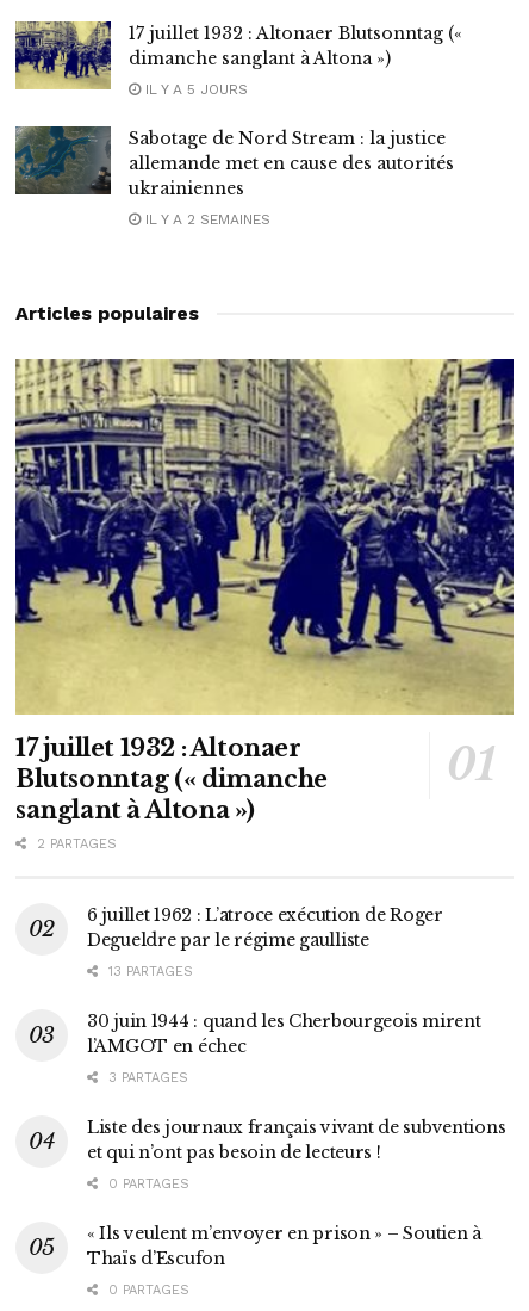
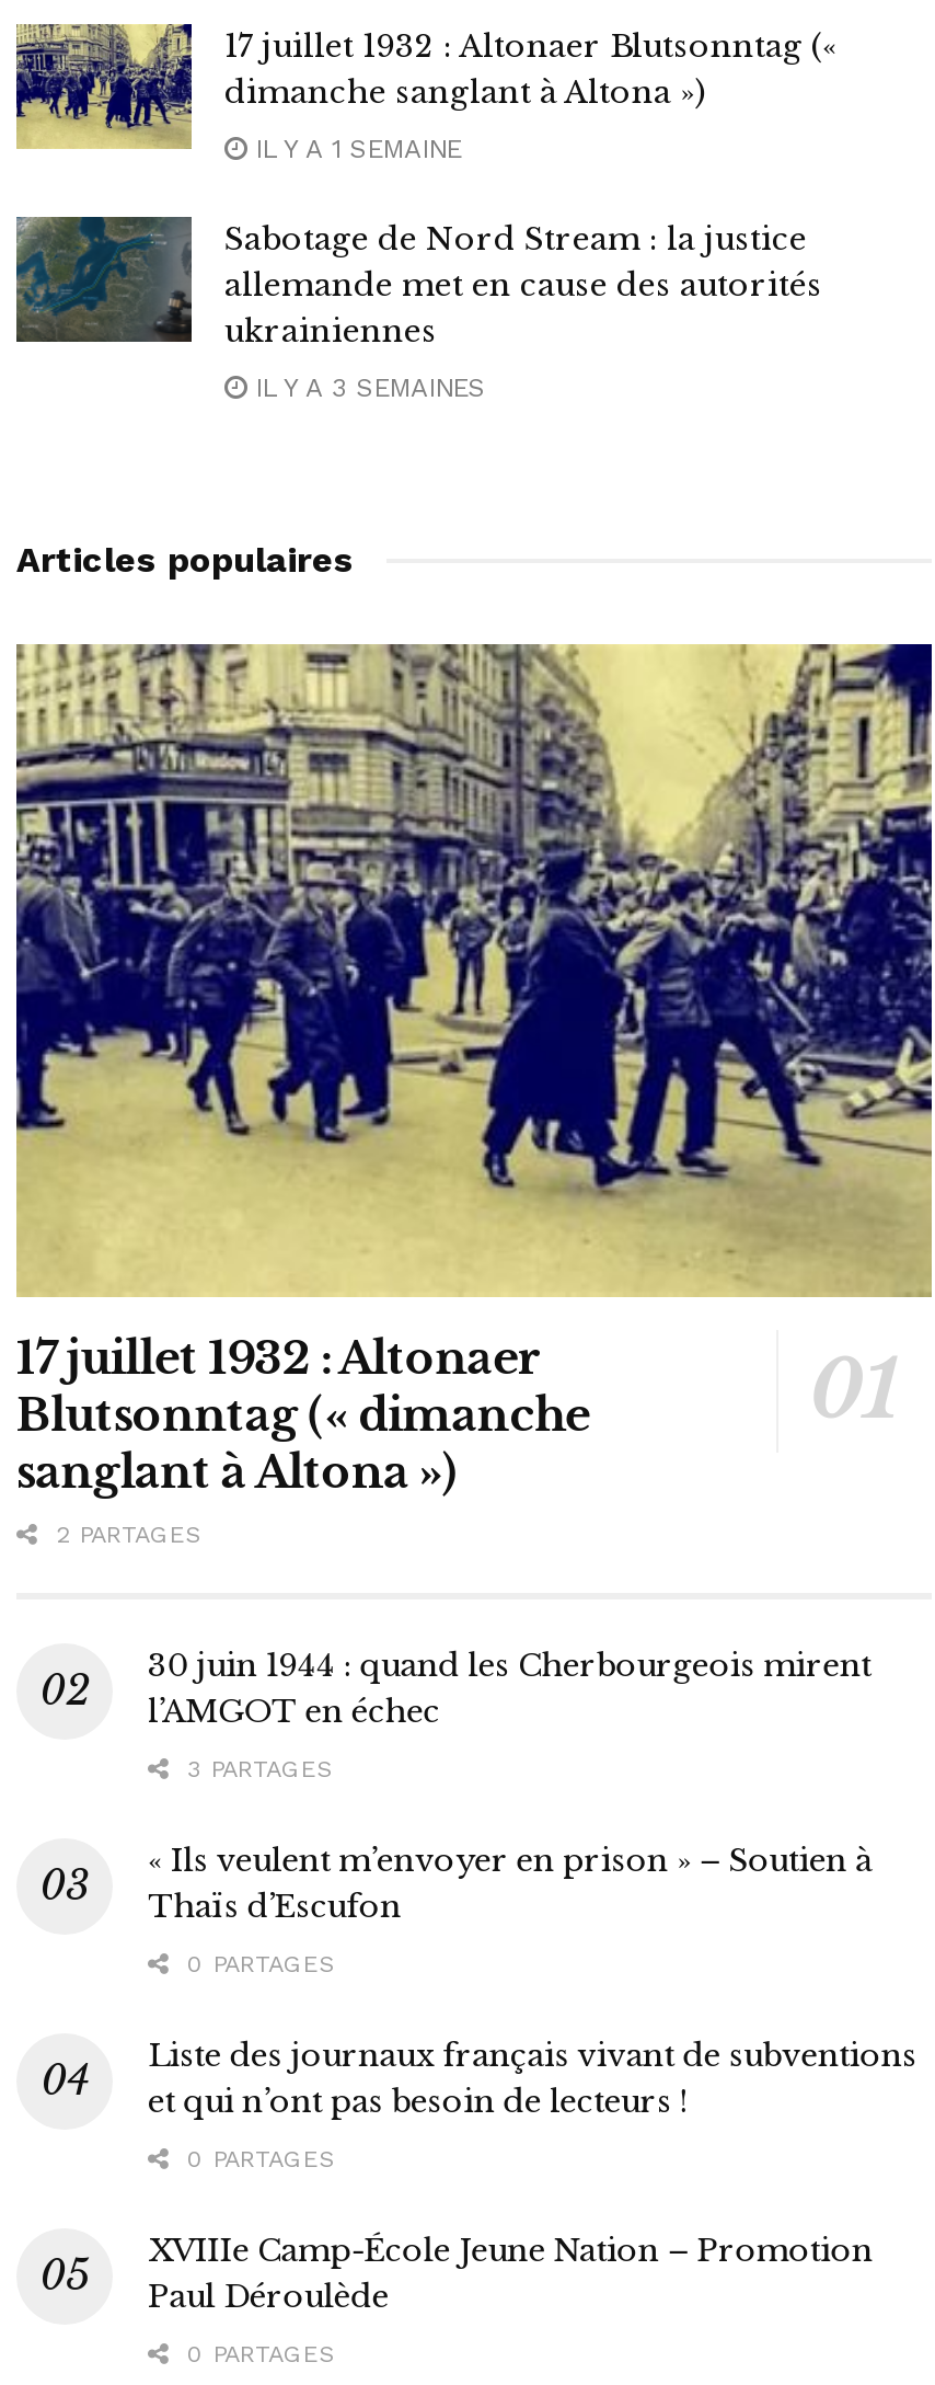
[141,81,248,97] IL Y A 5 JOURS -> [246,133,461,163] IL Y A 1 SEMAINE
[141,211,270,227] IL Y A 2 SEMAINES -> [246,371,485,402] IL Y A 3 SEMAINES
[87,905,443,980] 6 juillet 1962 : L’atroce exécution de Roger | Degueldre par le régime gaulliste | 13 PARTAGES -> none
moved [87,1011,481,1086] -> [148,1646,871,1784]: 30 juin 1944 : quand les Cherbourgeois mirent | l’AMGOT en échec | 3 PARTAGES
none -> [178,1951,336,1979] 0 PARTAGES
none -> [148,2231,873,2317] XVIIIe Camp-École Jeune Nation – Promotion | Paul Déroulède
moved [87,1223,481,1270] -> [148,1841,872,1927]: « Ils veulent m’envoyer en prison » – Soutien à | Thaïs d’Escufon

